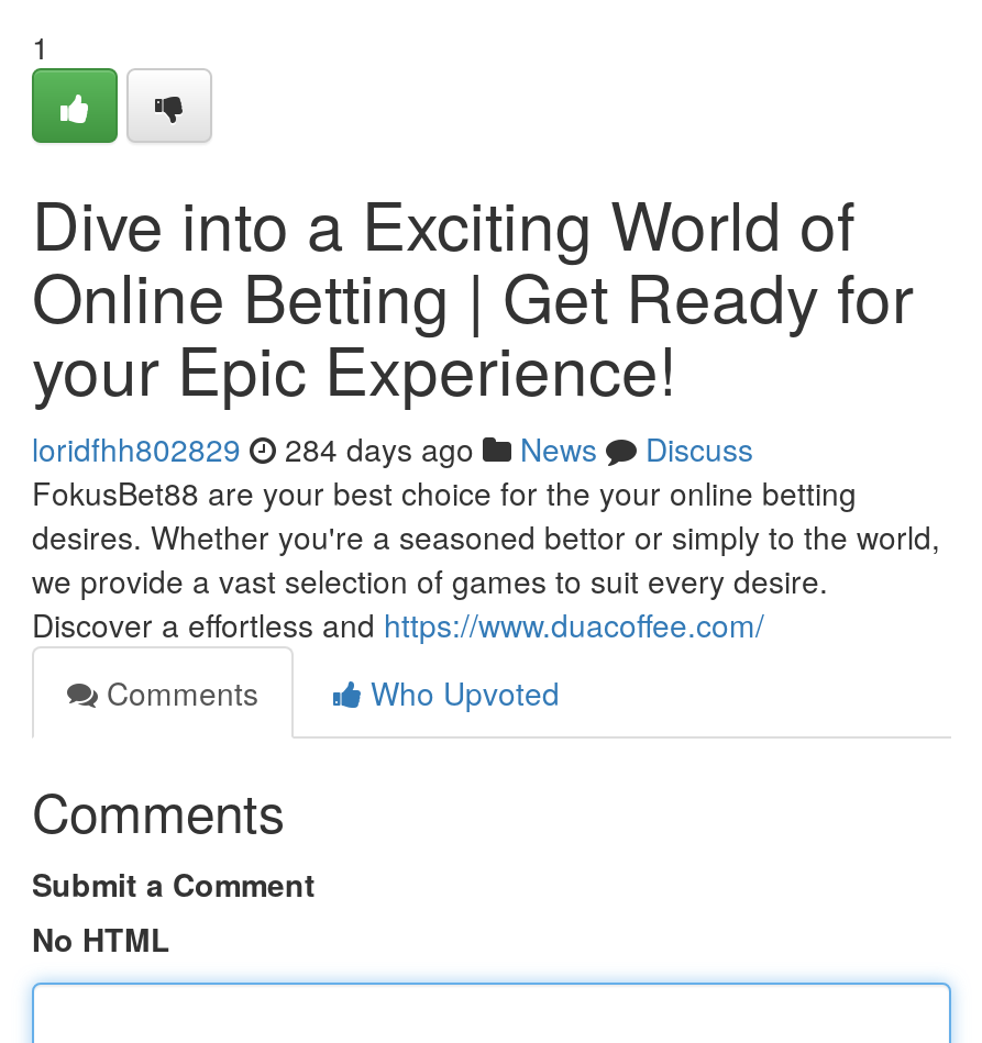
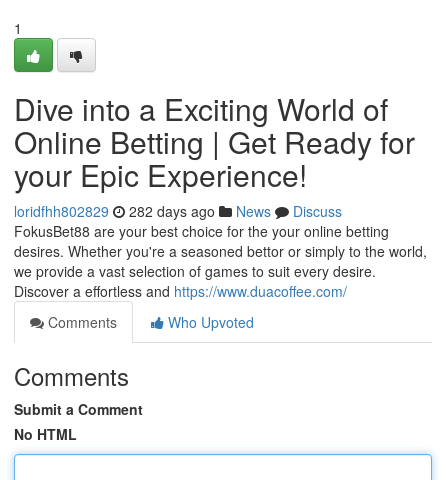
[32,426,753,470] loridfhh802829 284 days ago News Discuss -> [14,201,342,221] loridfhh802829 282 days ago News Discuss

